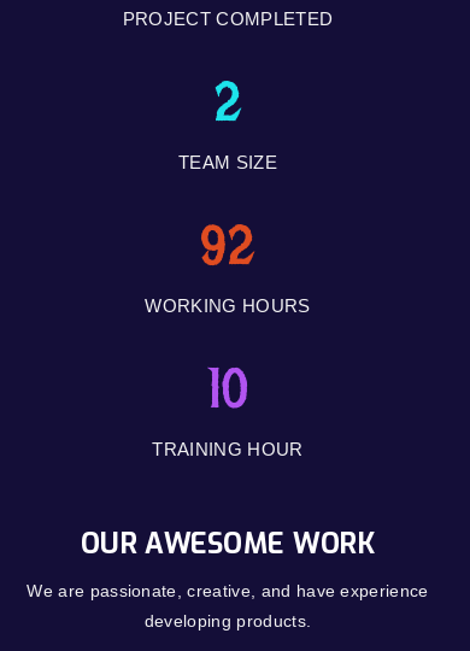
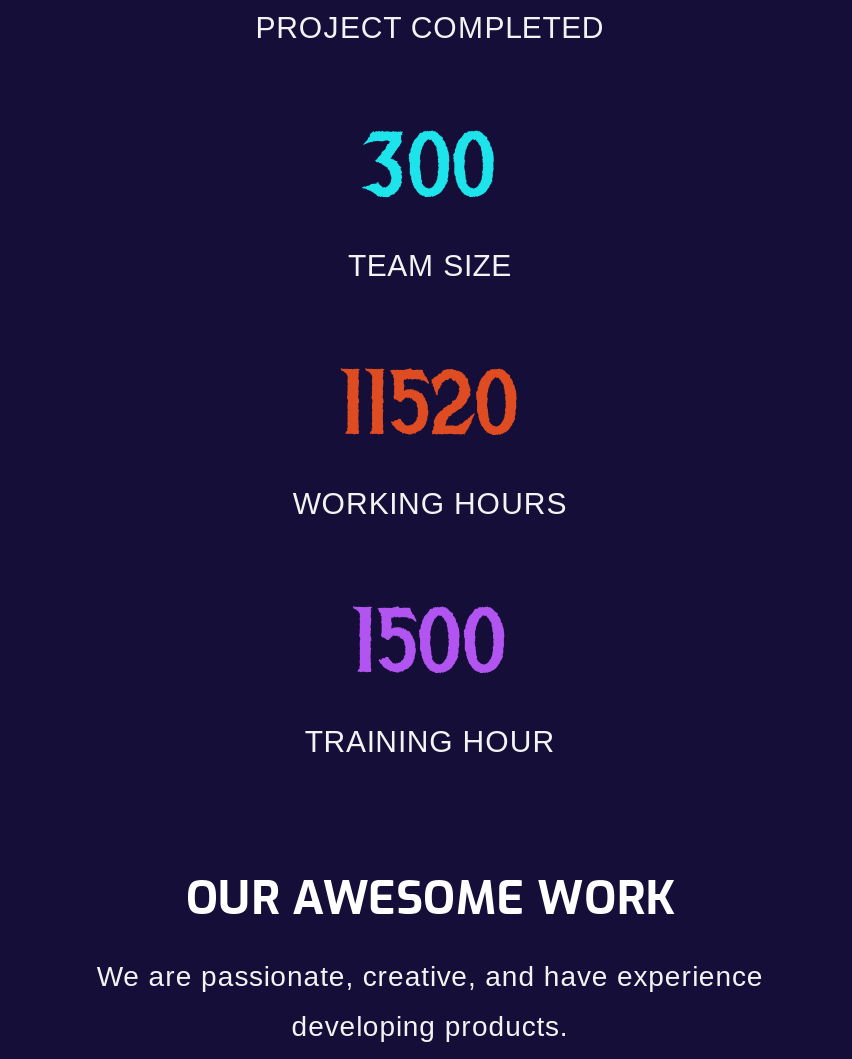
[214,70,241,136] 2 -> [363,112,497,222] 300
[200,213,255,280] 92 -> [340,350,520,460] 11520
[207,357,249,423] 10 -> [353,588,507,698] 1500

